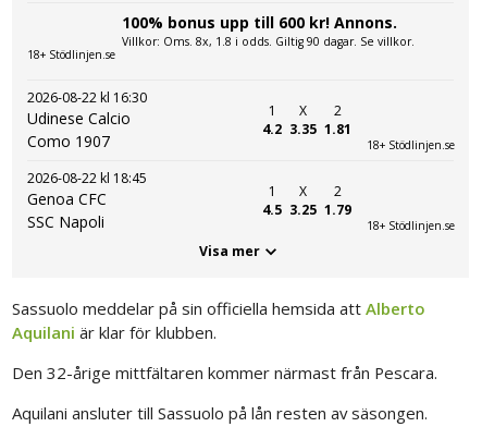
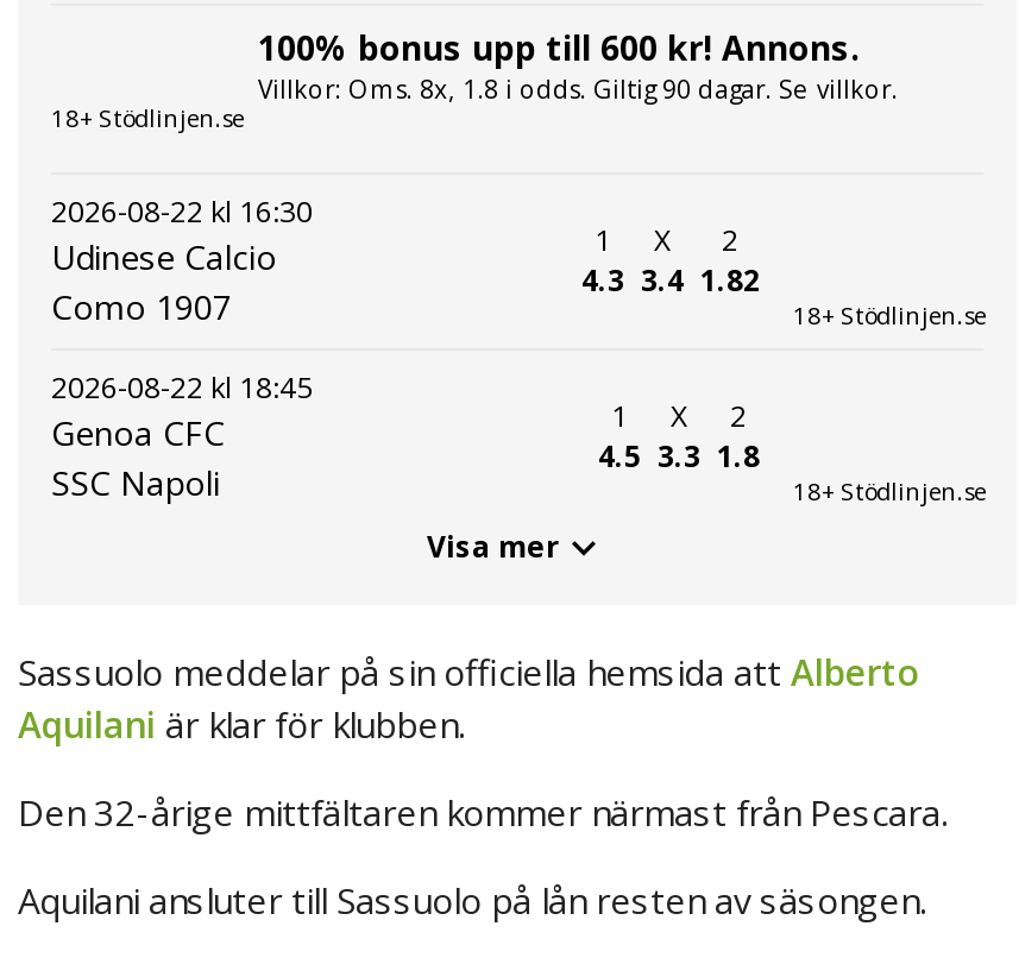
[262,120,282,139] 4.2 -> [581,261,624,301] 4.3
[289,120,317,139] 3.35 -> [641,261,684,301] 3.4
[324,120,351,139] 1.81 -> [700,261,760,301] 1.82
[289,201,317,219] 3.25 -> [658,437,700,477] 3.3
[324,201,351,219] 1.79 -> [717,437,760,477] 1.8

